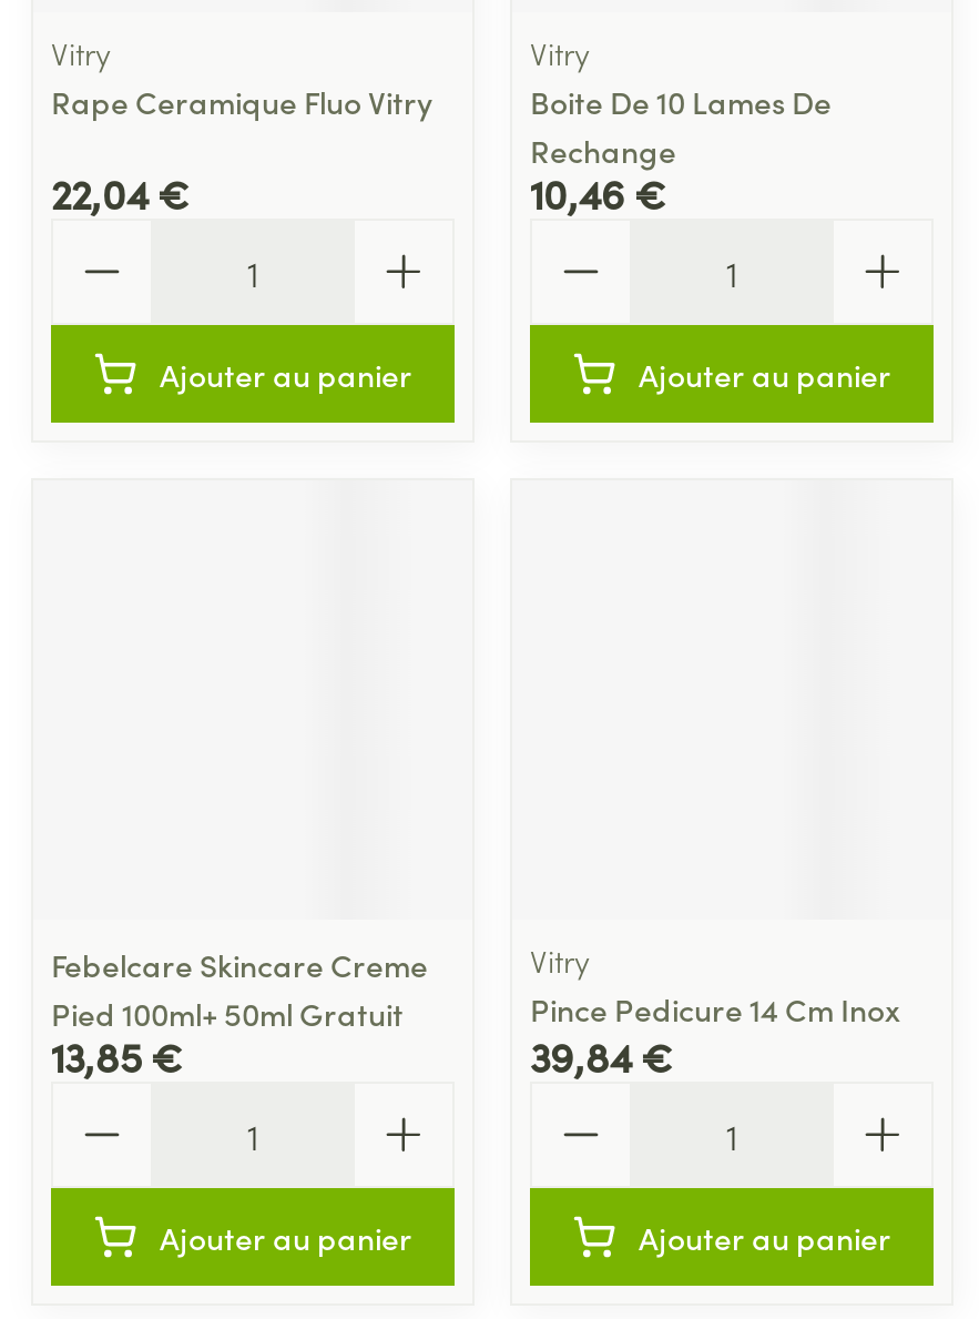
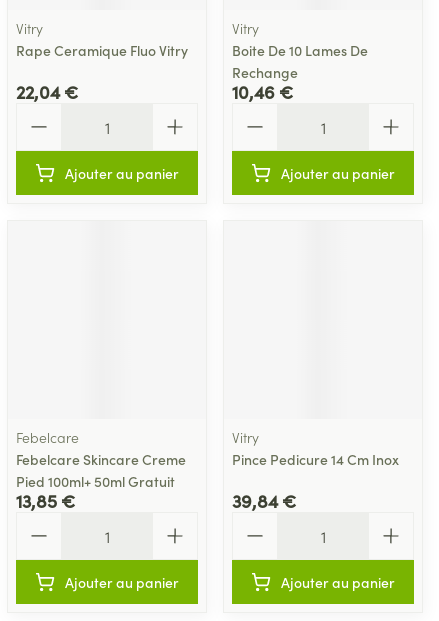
none -> [16,427,79,447] Febelcare

